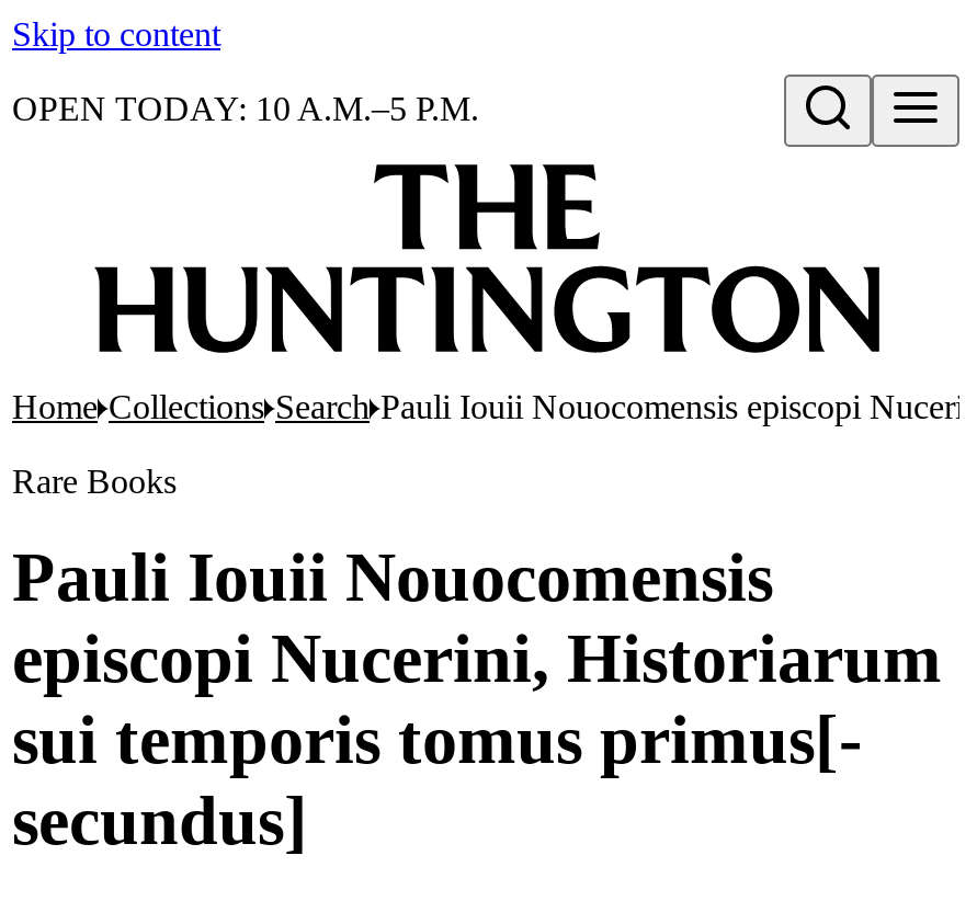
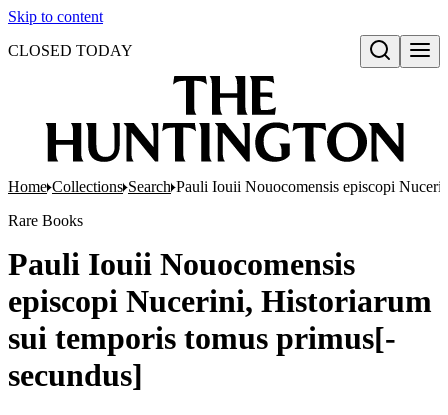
[12,90,479,127] OPEN TODAY: 10 A.M.–5 P.M. -> [8,42,133,59] CLOSED TODAY

